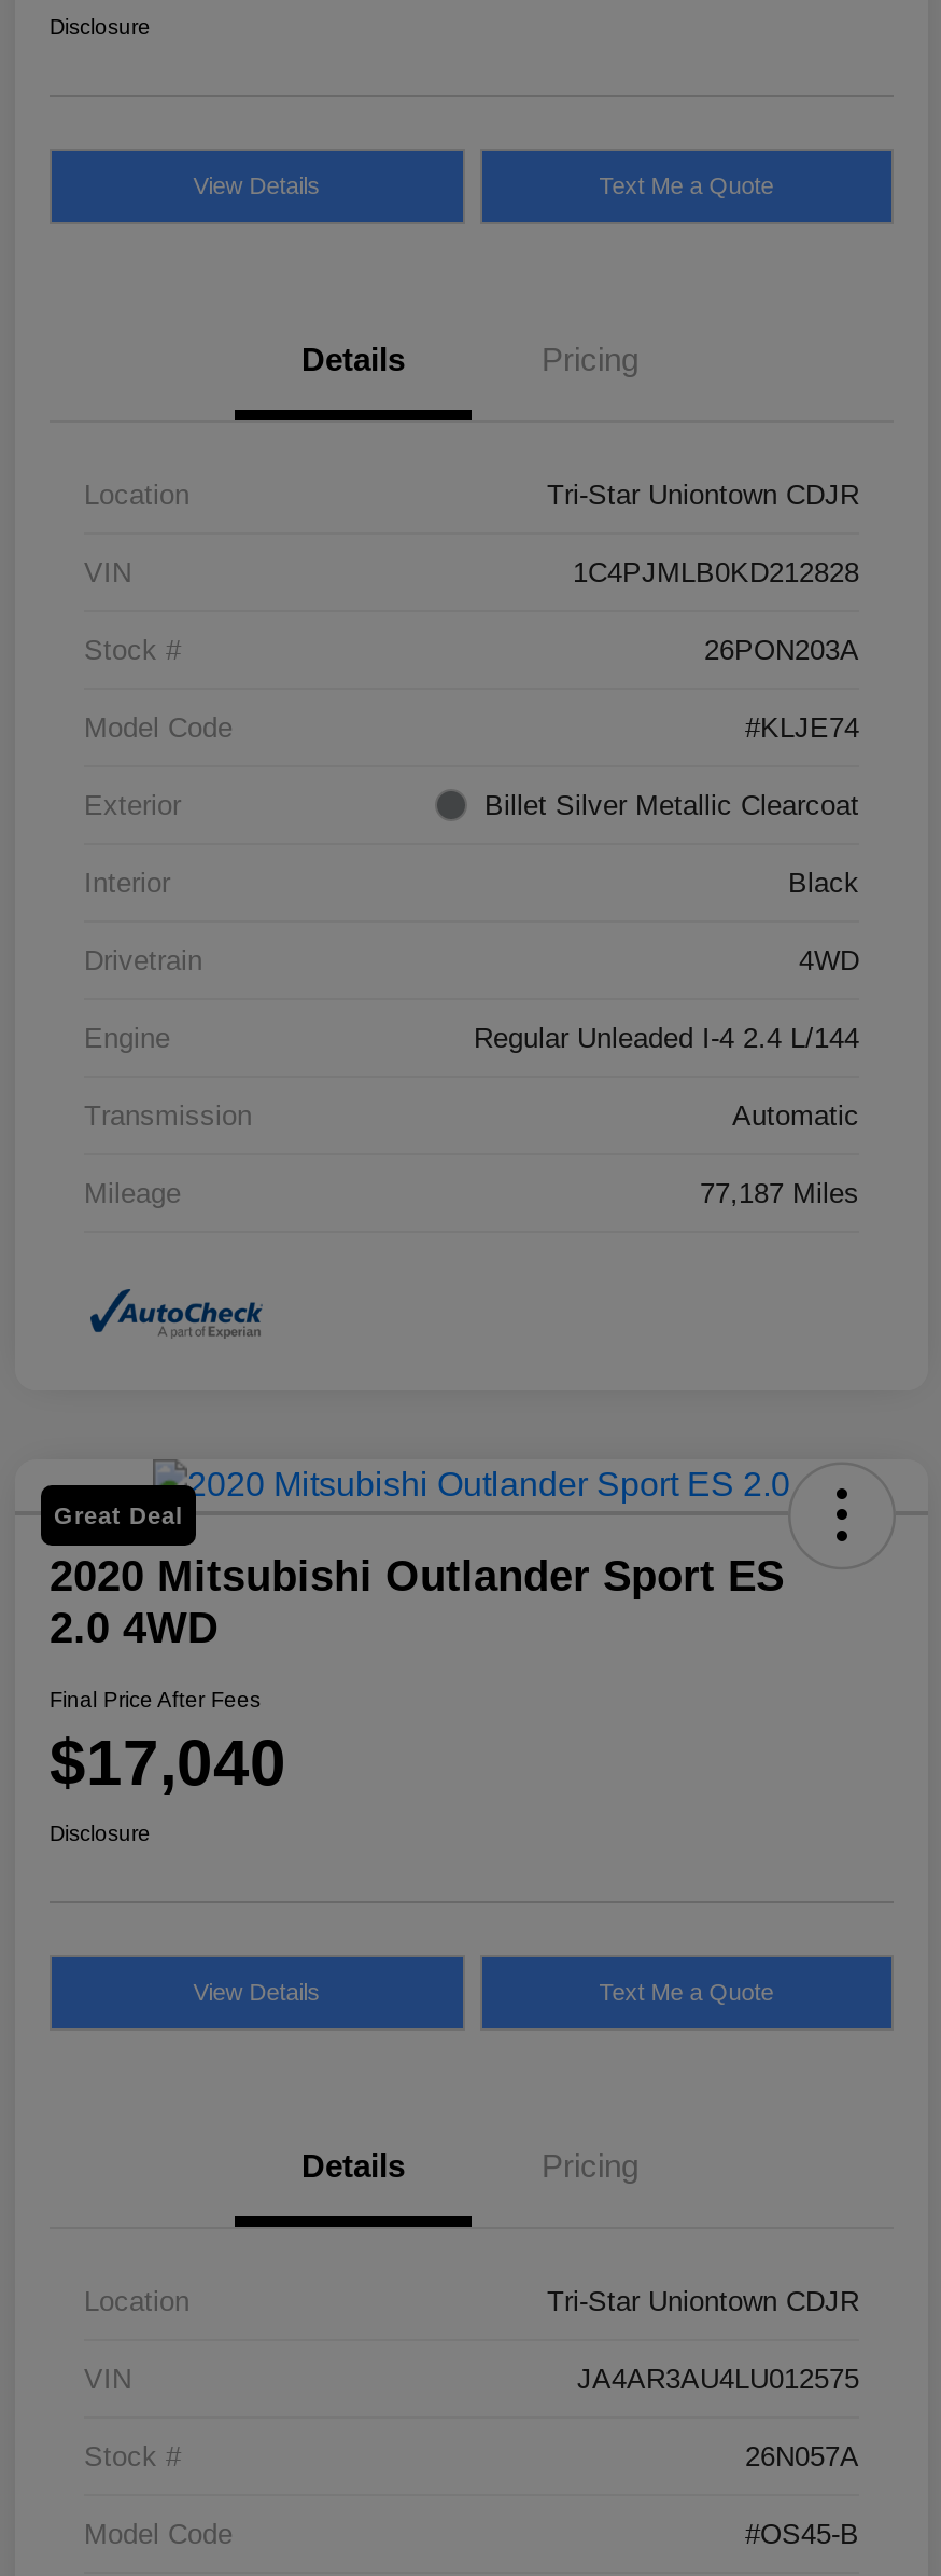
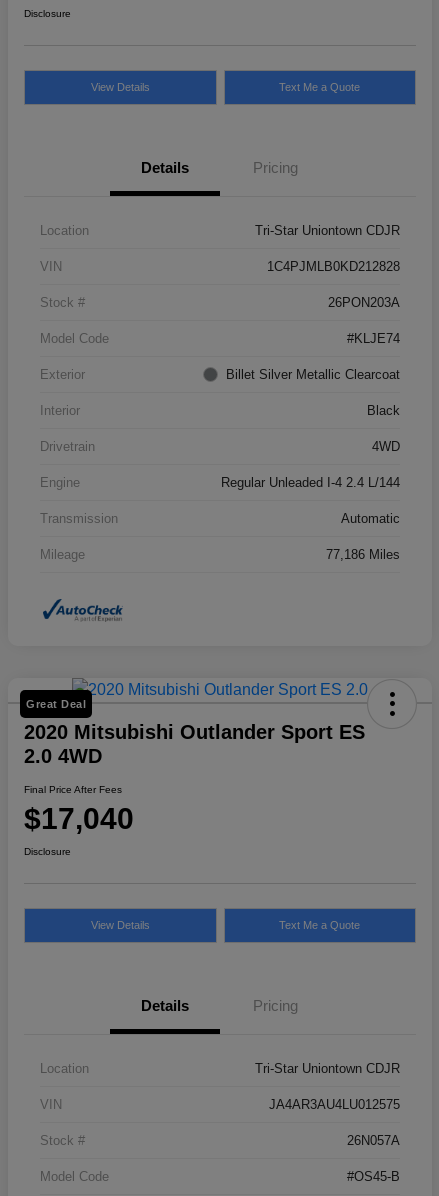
[700,1177,859,1209] 77,187 Miles -> [326,547,400,562] 77,186 Miles

